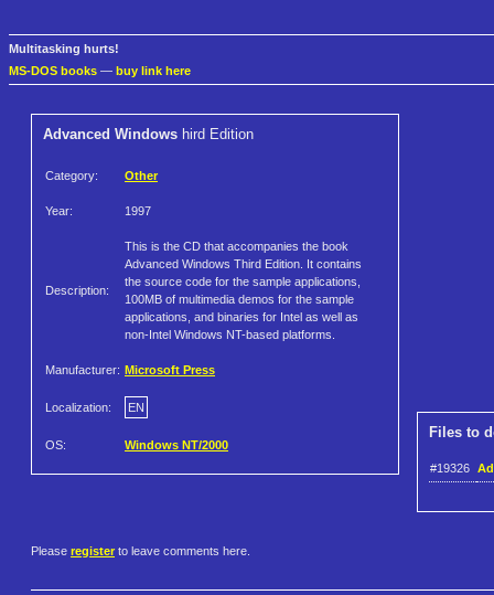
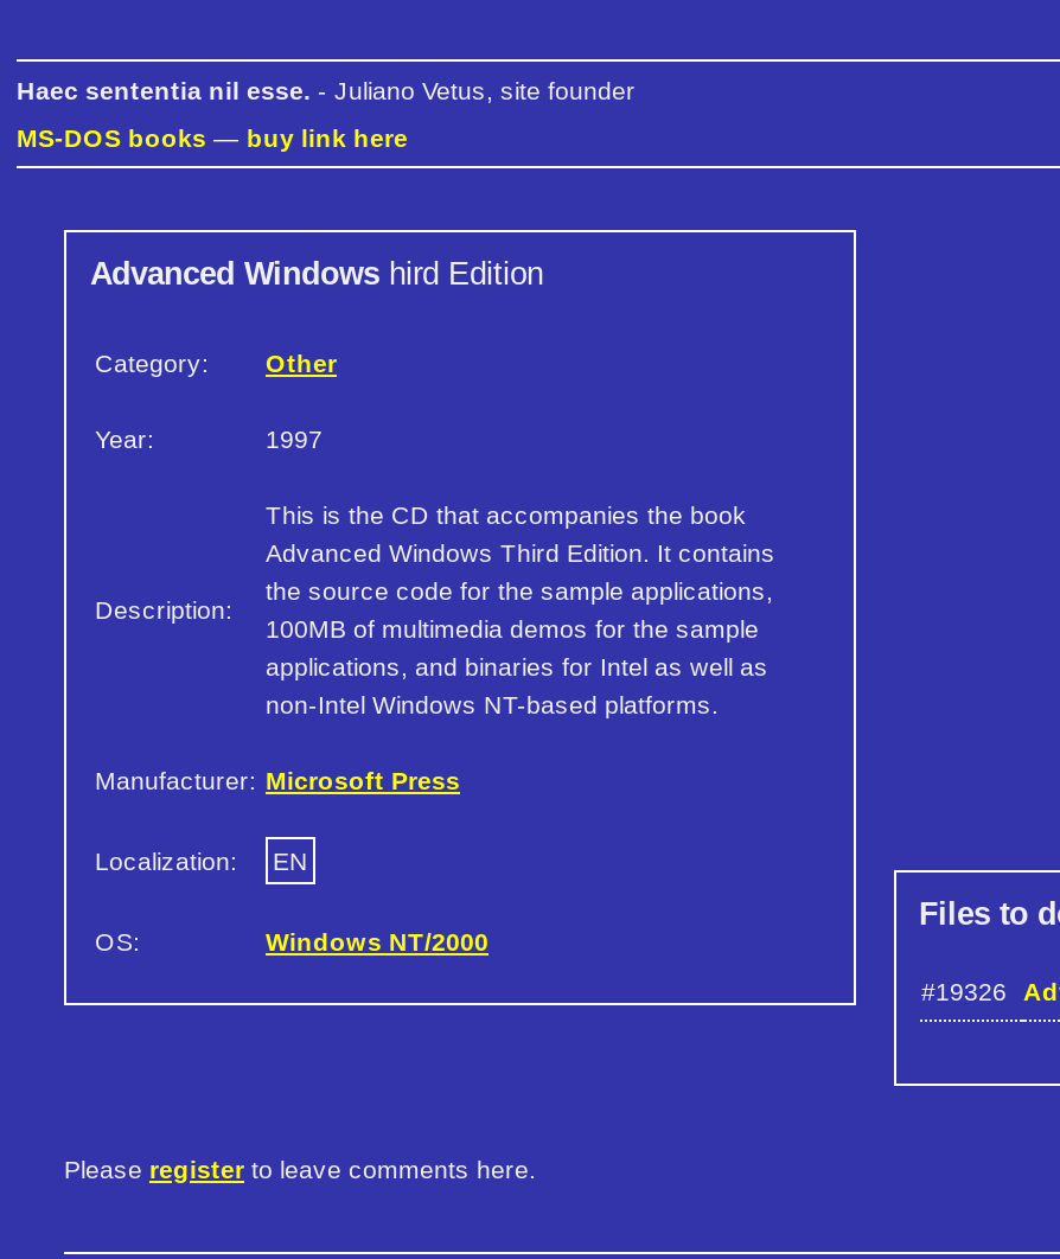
[9,42,119,55] Multitasking hurts! -> [17,76,636,105] Haec sententia nil esse. - Juliano Vetus, site founder

